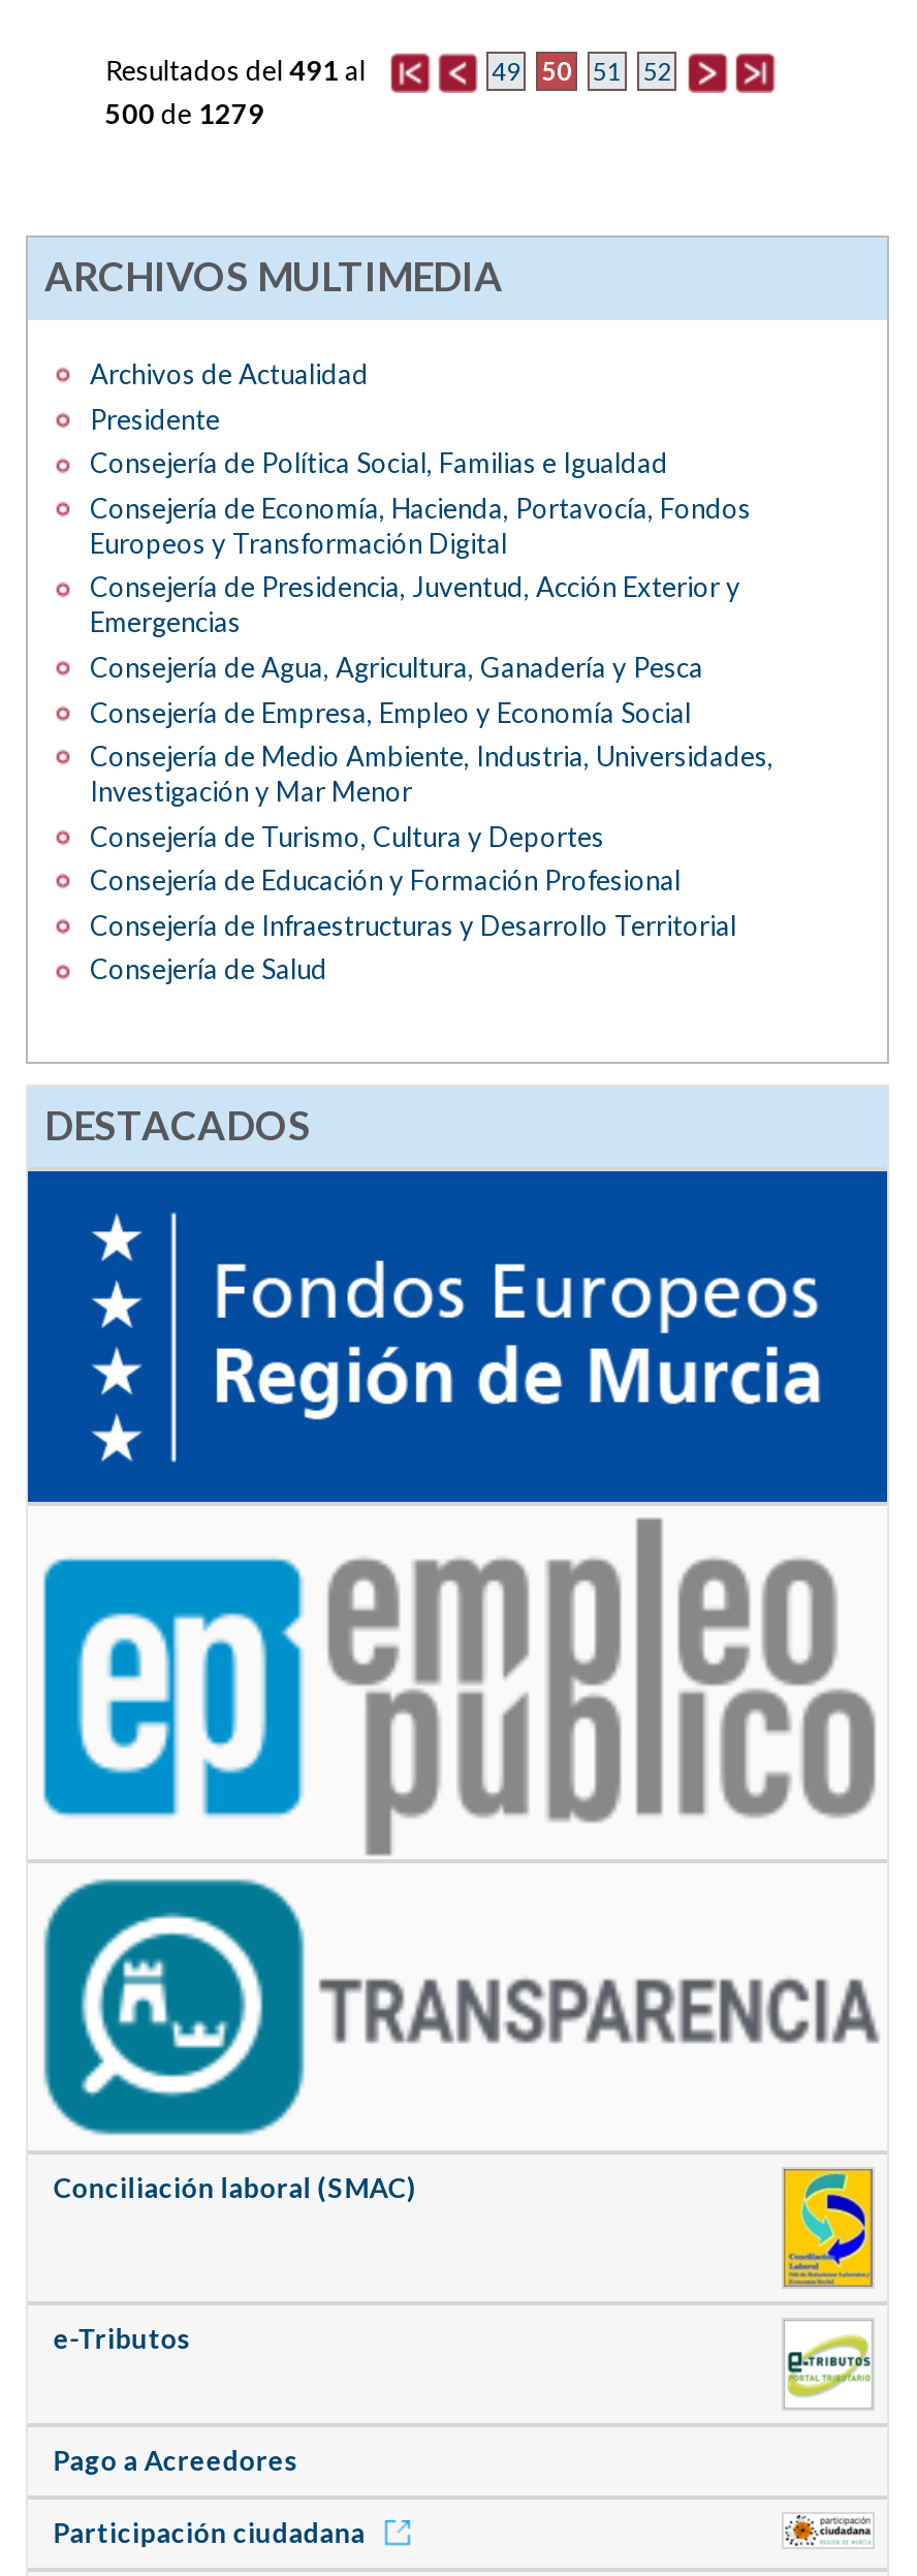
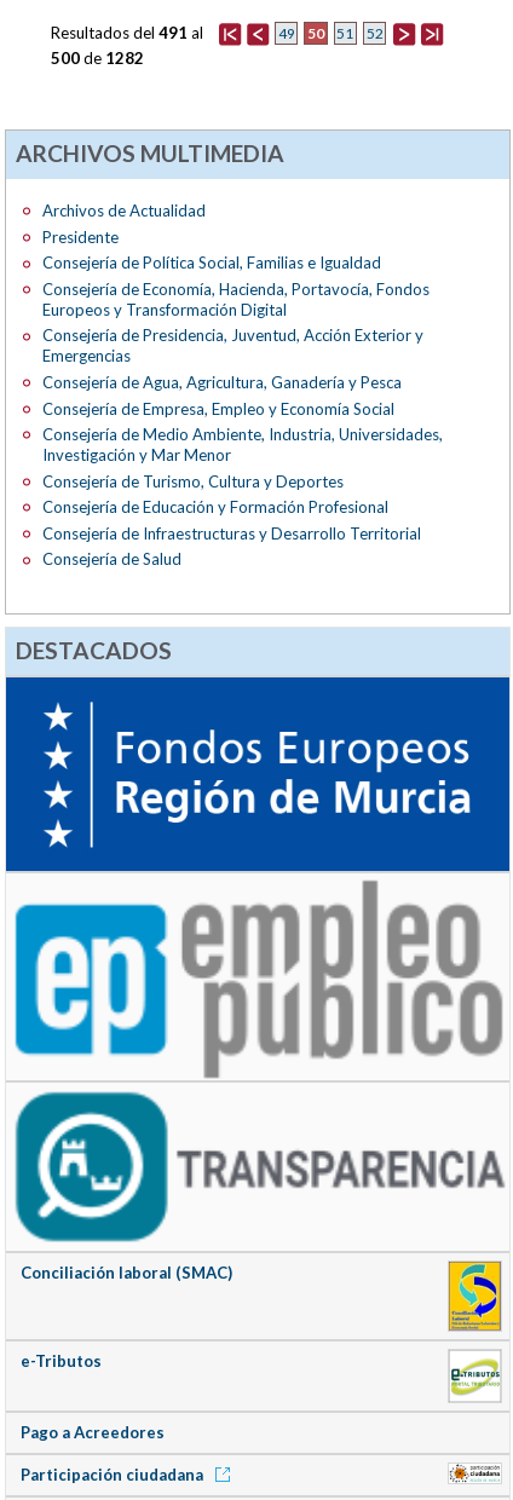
[105,96,264,130] 500 de 1279 -> [51,48,144,67] 500 de 1282

